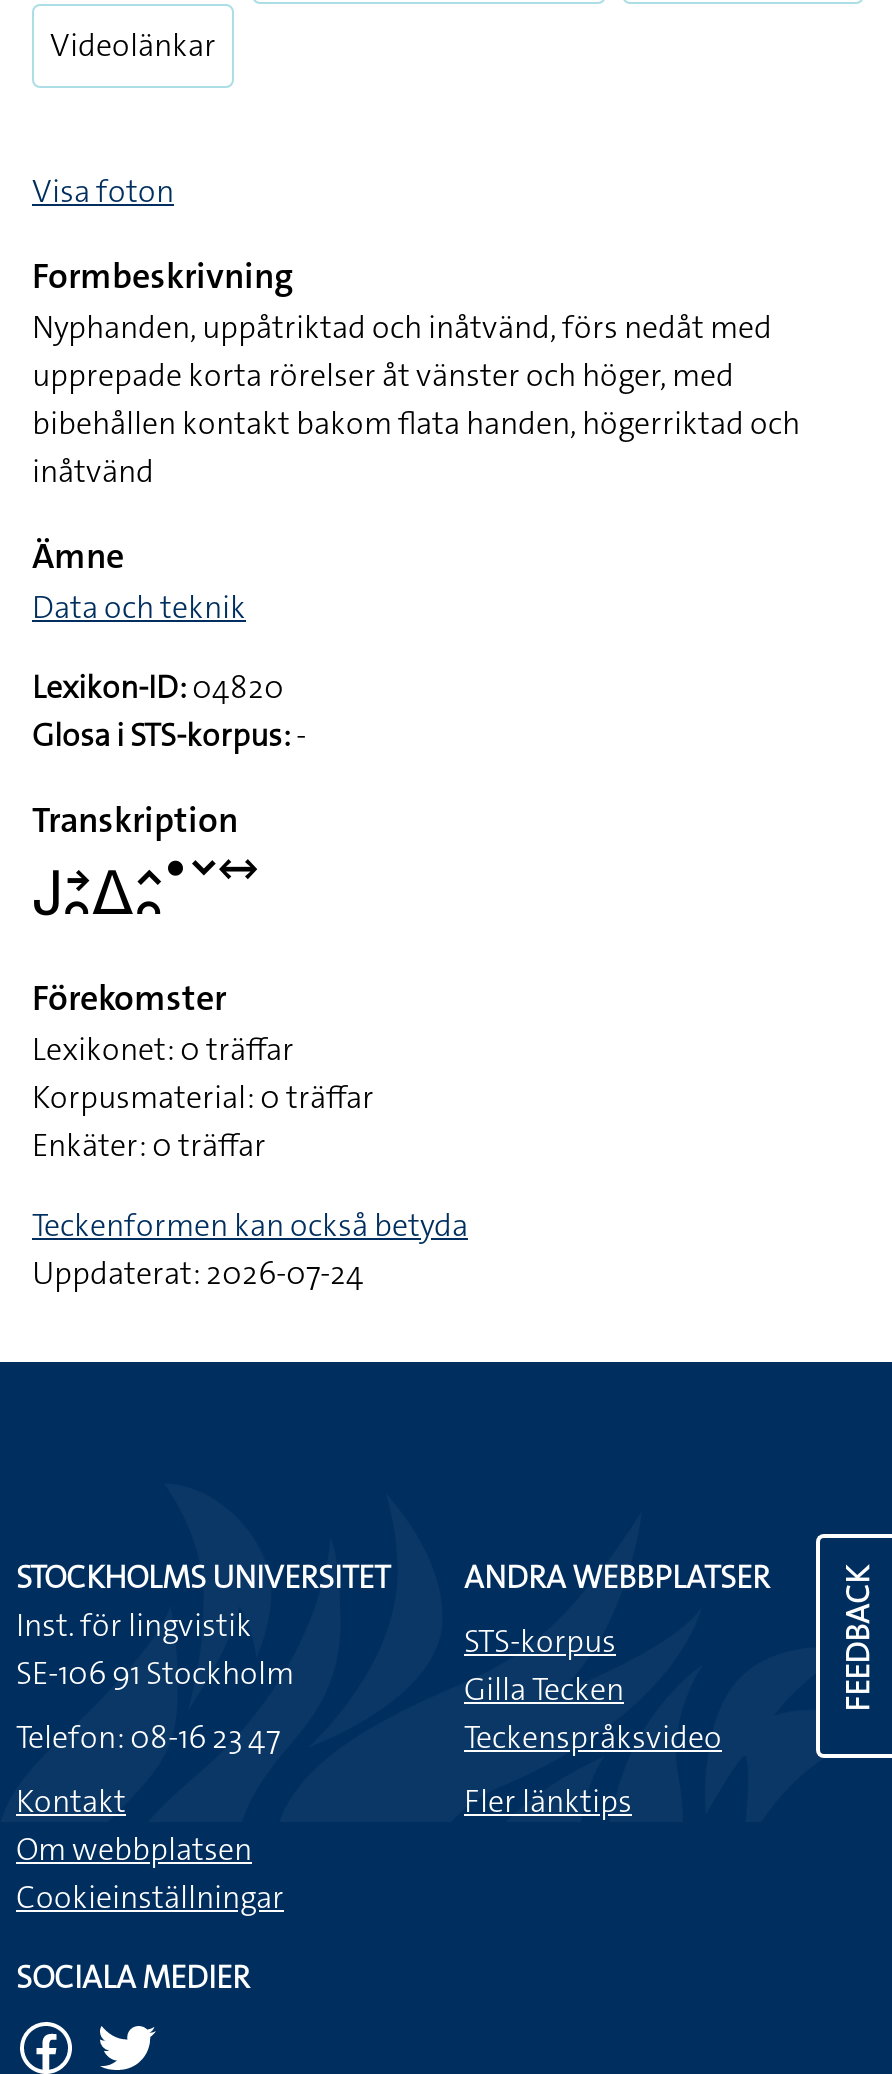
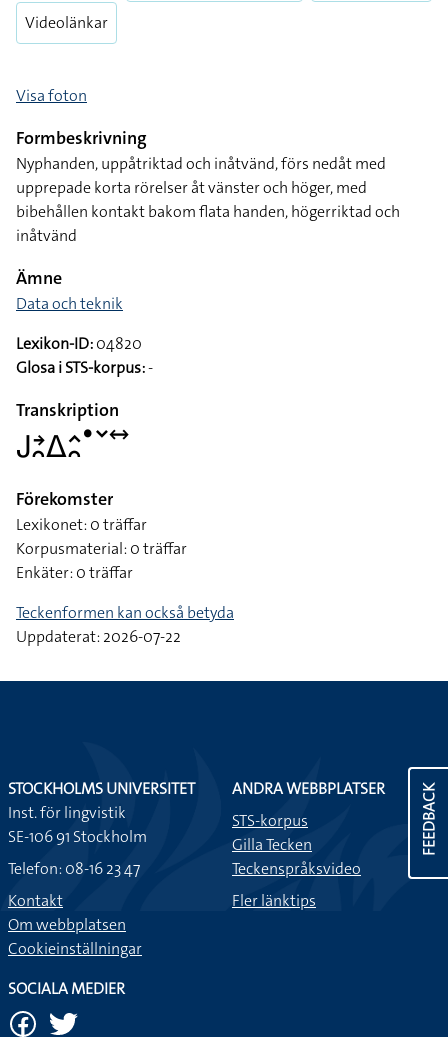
[32,1252,364,1294] Uppdaterat: 2026-07-24 -> [16,626,181,647] Uppdaterat: 2026-07-22

